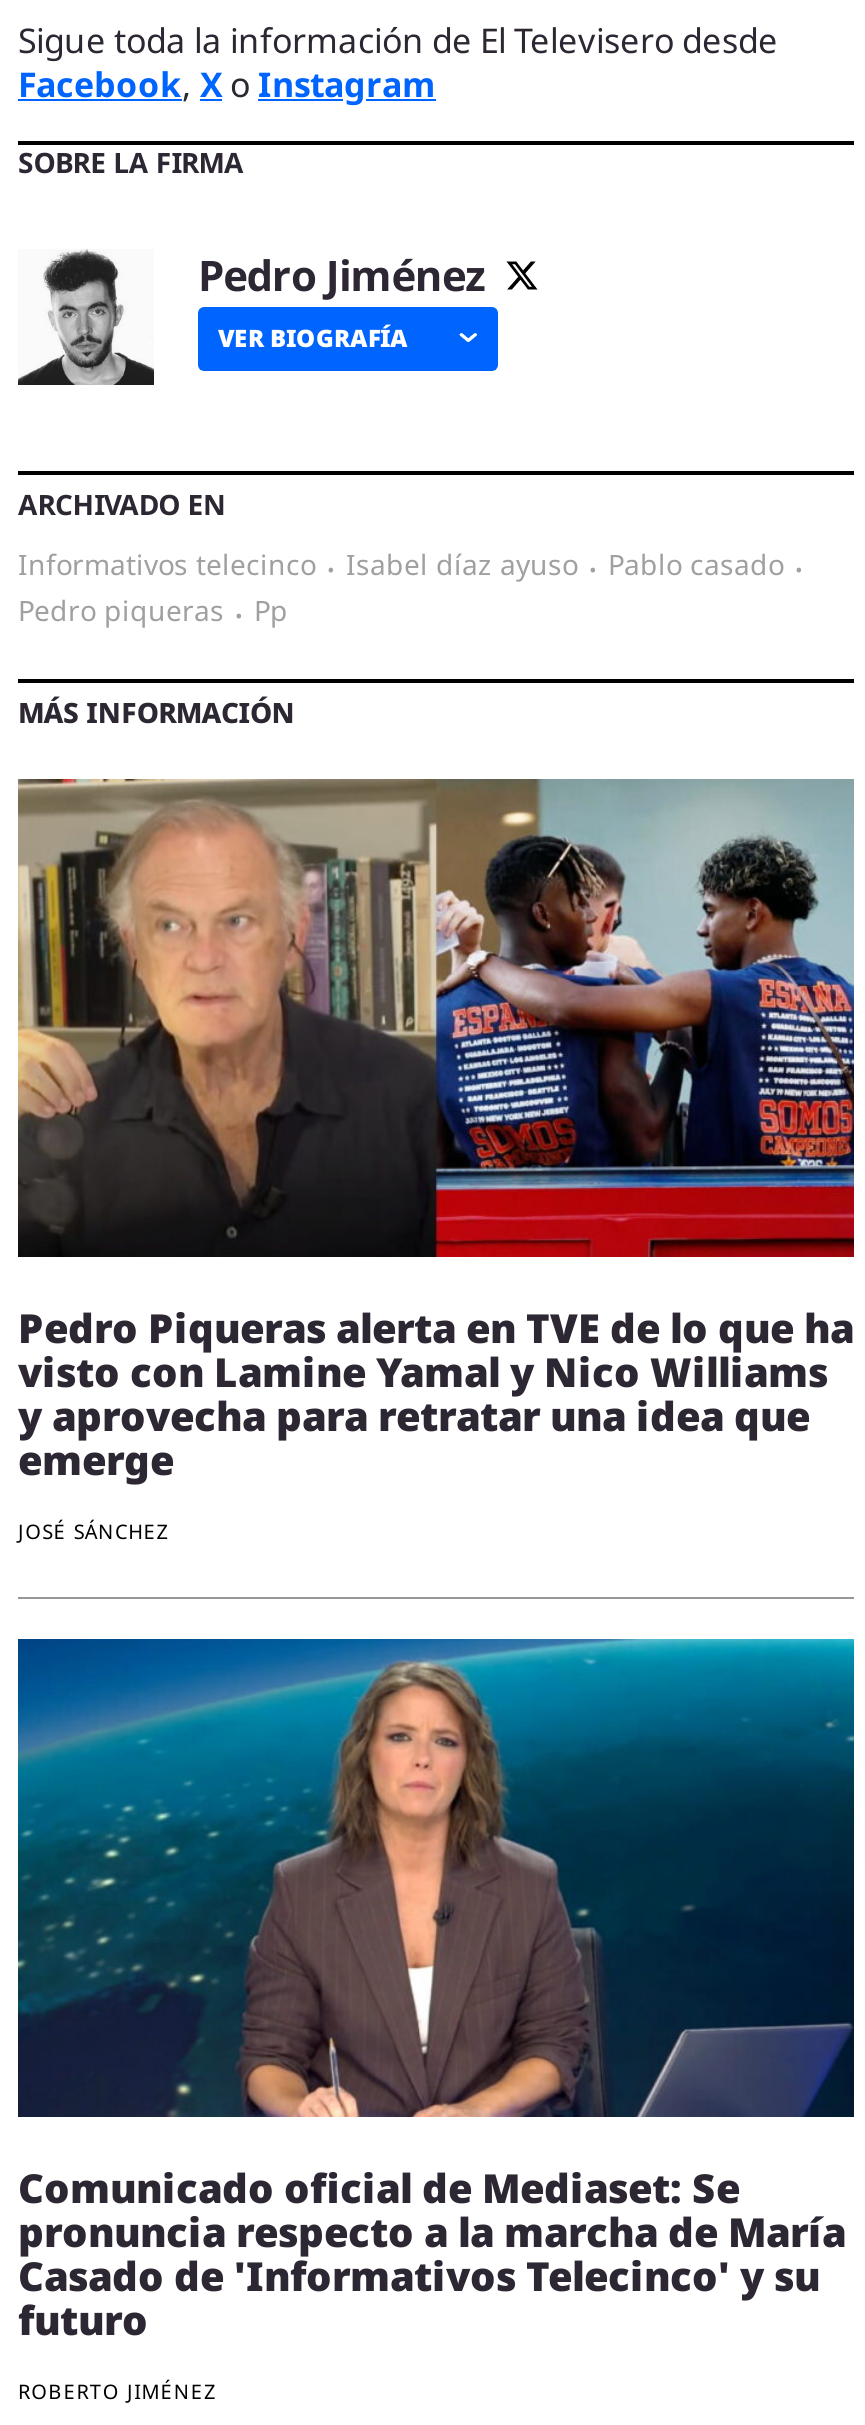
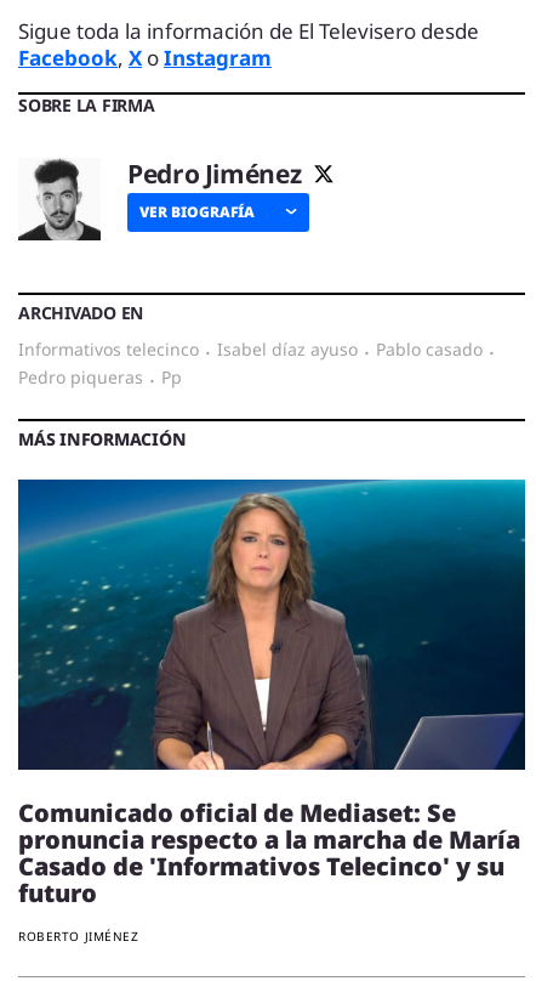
[16,777,856,1545] [image] | Pedro Piqueras alerta en TVE de lo que ha | visto con Lamine Yamal y Nico Williams | y aprovecha para retratar una idea que | emerge | JOSÉ SÁNCHEZ -> none

